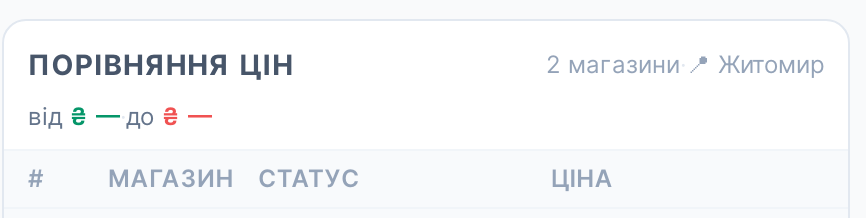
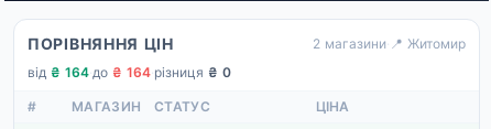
[28,101,212,131] від ₴ — · до ₴ — -> [28,64,231,80] від ₴ 164 · до ₴ 164 · різниця ₴ 0

